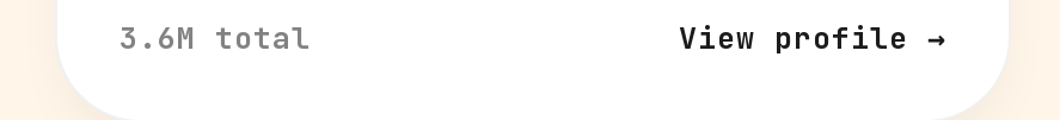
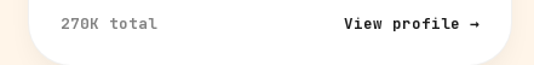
[120,18,311,58] 3.6M total -> [61,13,157,34] 270K total

